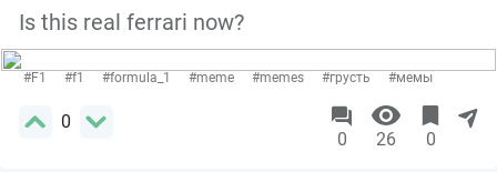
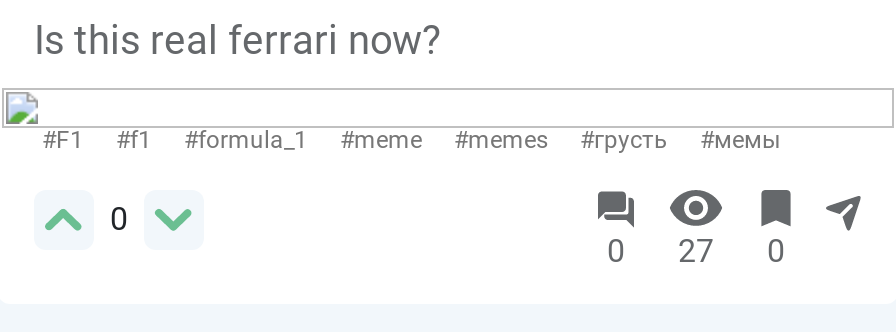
[337,128,435,149] 0 26 0 -> [607,231,785,269] 0 27 0

